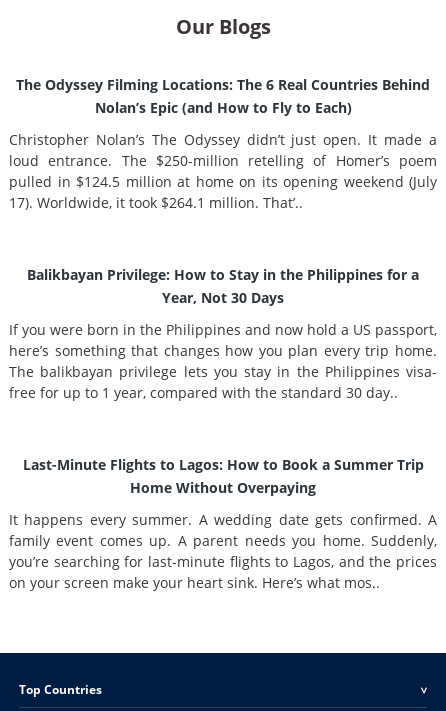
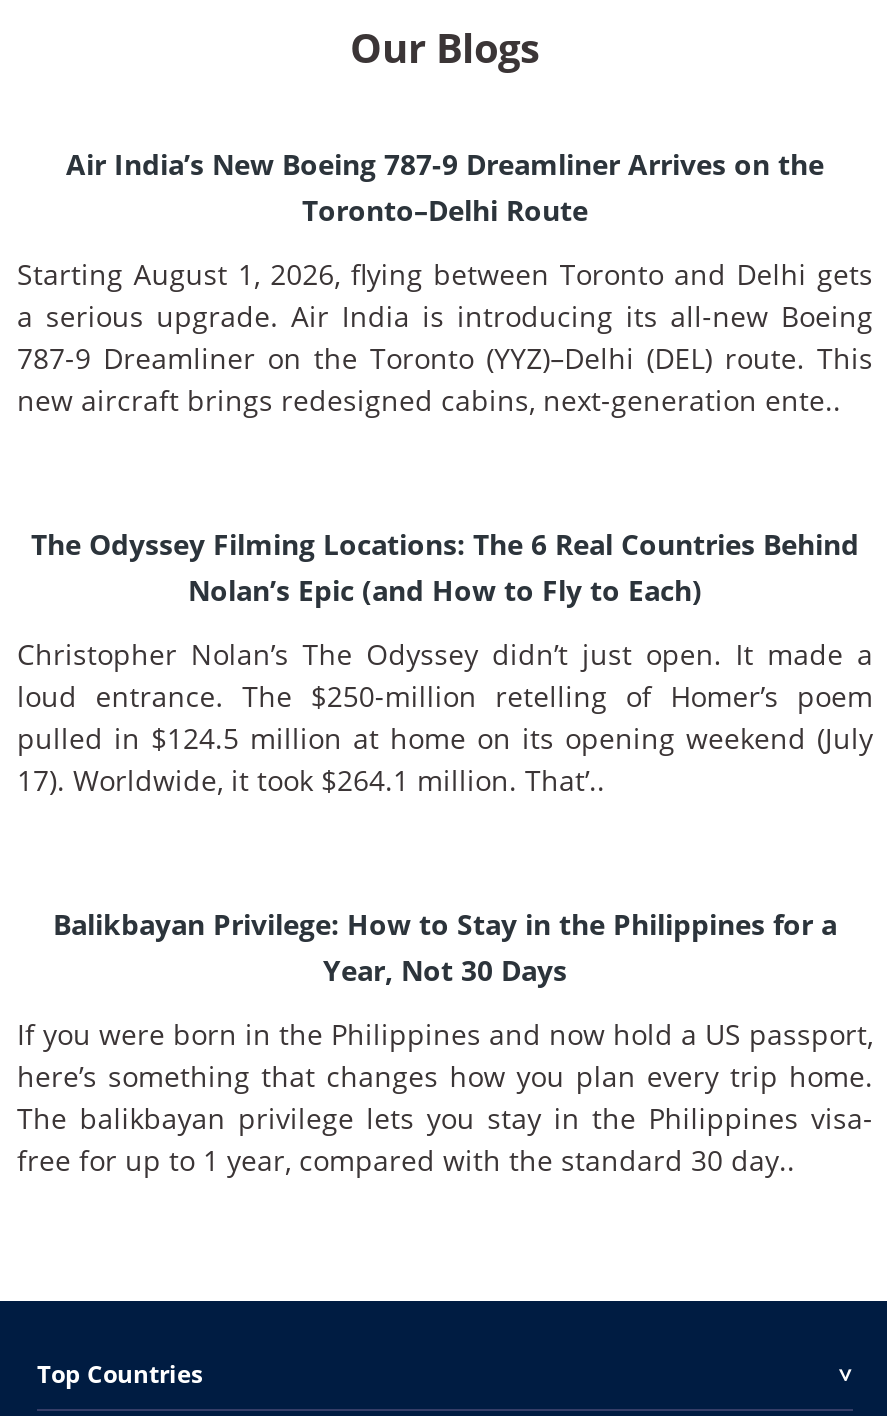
none -> [17,146,873,420] Air India’s New Boeing 787-9 Dreamliner Arrives on the | Toronto–Delhi Route | Starting August 1, 2026, flying between Toronto and Delhi gets | a serious upgrade. Air India is introducing its all-new Boeing | 787-9 Dreamliner on the Toronto (YYZ)–Delhi (DEL) route. This | new aircraft brings redesigned cabins, next-generation ente..
moved [9,75,437,402] -> [17,526,873,1180]: The Odyssey Filming Locations: The 6 Real Countries Behind | Nolan’s Epic (and How to Fly to Each) | Christopher Nolan’s The Odyssey didn’t just open. It made a | ... | The balikbayan privilege lets you stay in the Philippines visa- | free for up to 1 year, compared with the standard 30 day..
[9,455,437,592] Last-Minute Flights to Lagos: How to Book a Summer Trip | Home Without Overpaying | It happens every summer. A wedding date gets confirmed. A | family event comes up. A parent needs you home. Suddenly, | you’re searching for last-minute flights to Lagos, and the prices | on your screen make your heart sink. Here’s what mos.. -> none

